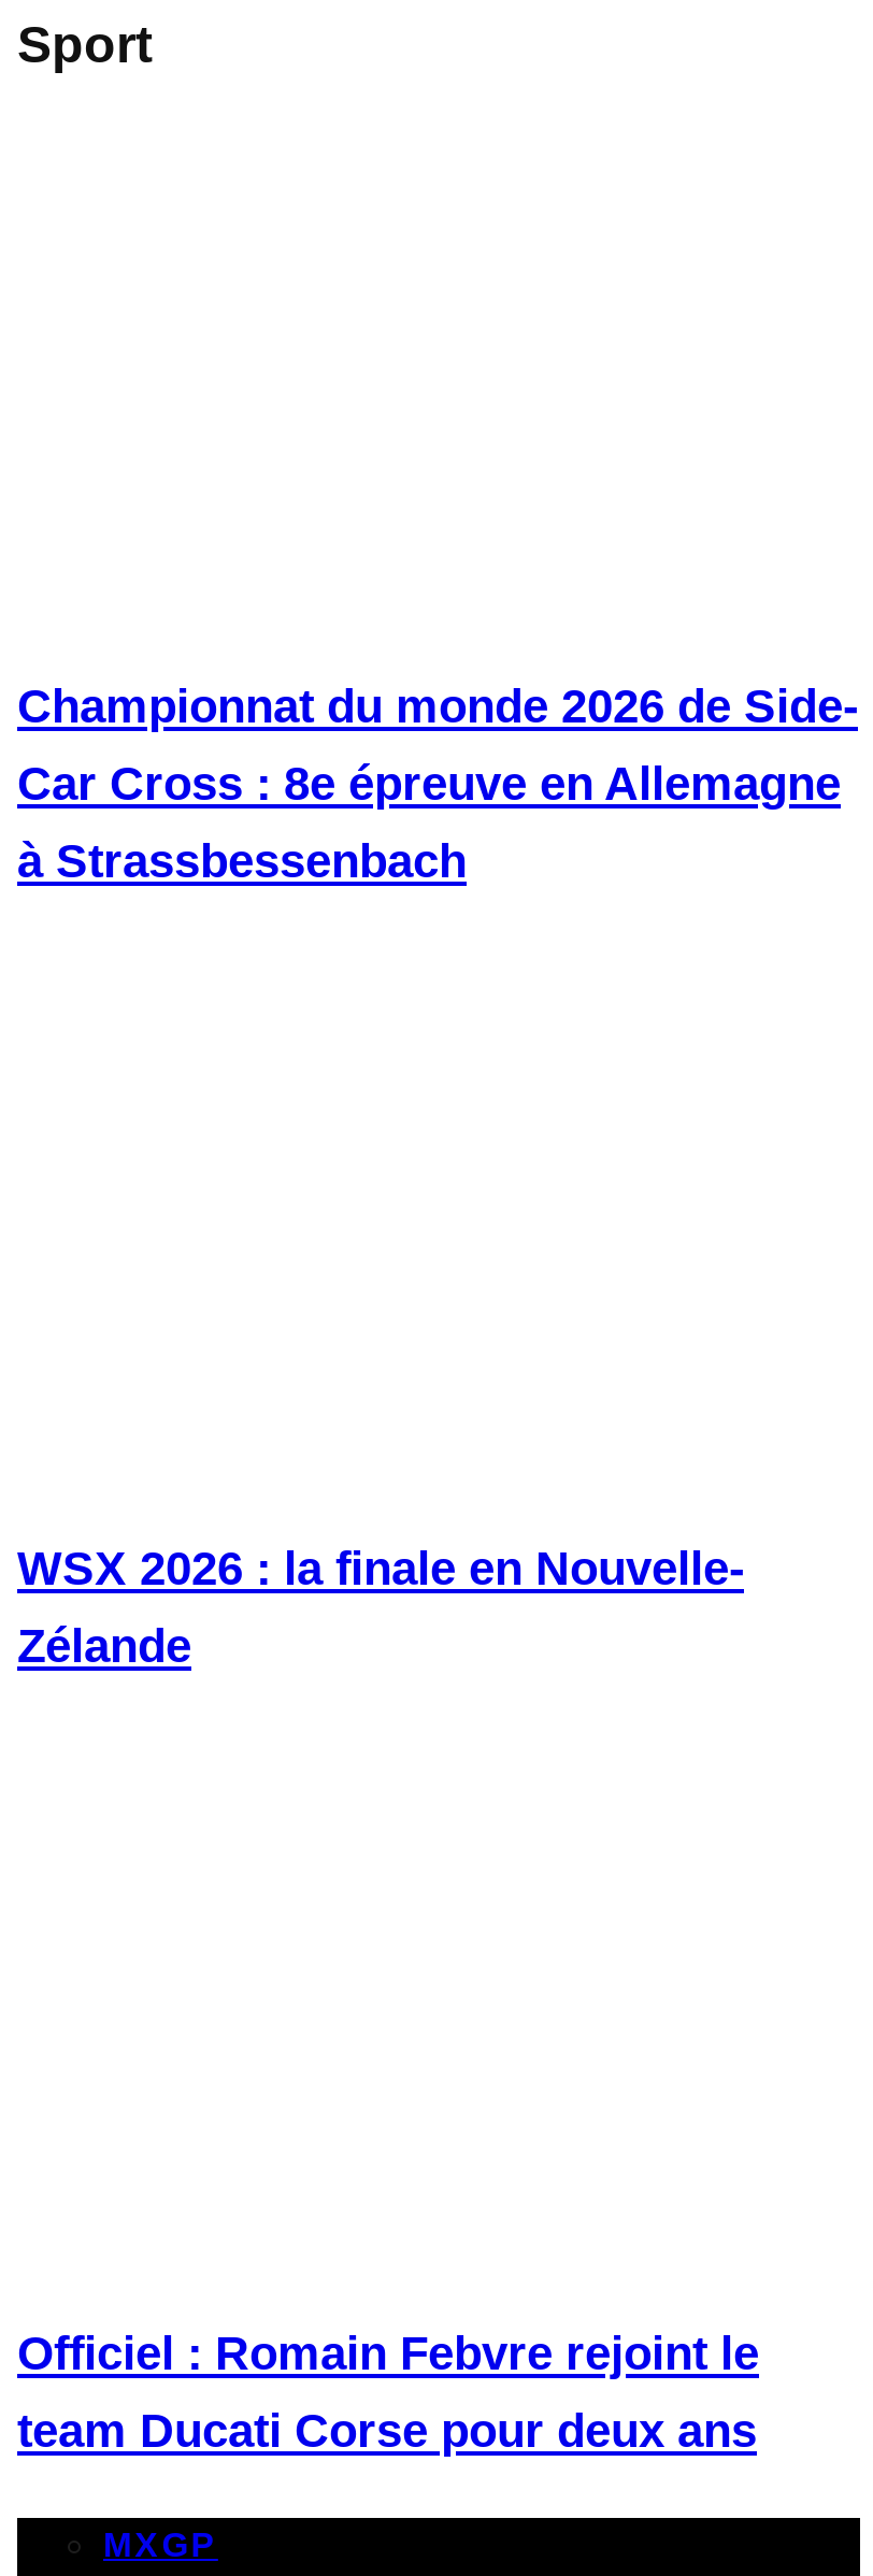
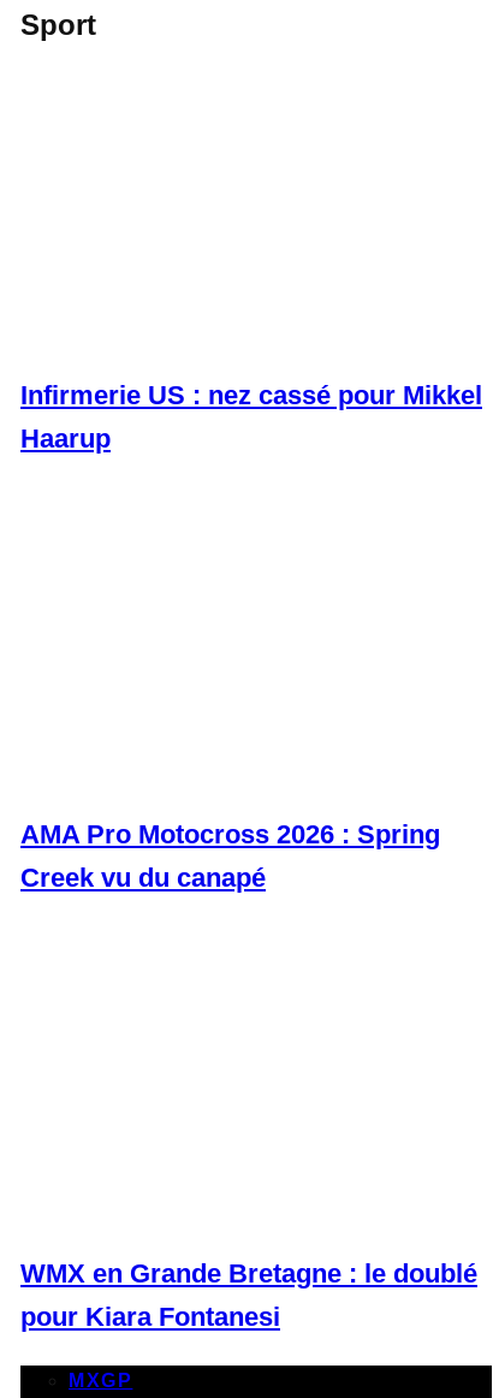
[17,679,858,888] Championnat du monde 2026 de Side- | Car Cross : 8e épreuve en Allemagne | à Strassbessenbach -> [20,380,482,454] Infirmerie US : nez cassé pour Mikkel | Haarup
[17,1542,744,1673] WSX 2026 : la finale en Nouvelle- | Zélande -> [20,819,440,893] AMA Pro Motocross 2026 : Spring | Creek vu du canapé
[17,2327,759,2458] Officiel : Romain Febvre rejoint le | team Ducati Corse pour deux ans -> [20,1258,477,1332] WMX en Grande Bretagne : le doublé | pour Kiara Fontanesi

